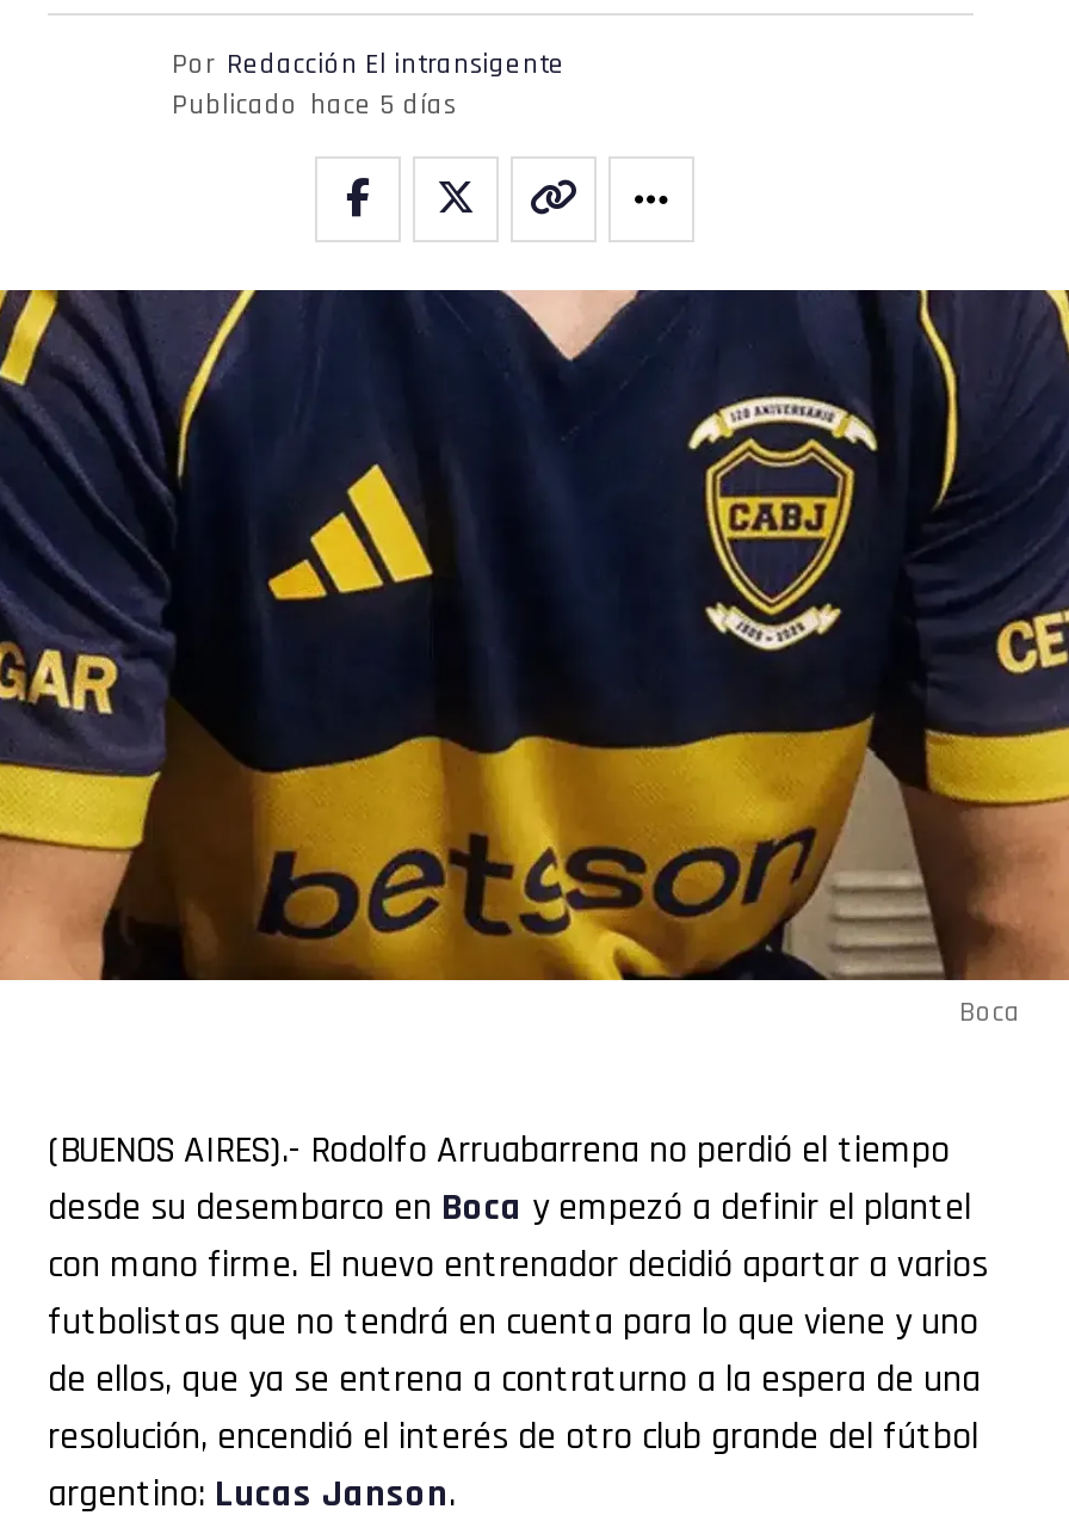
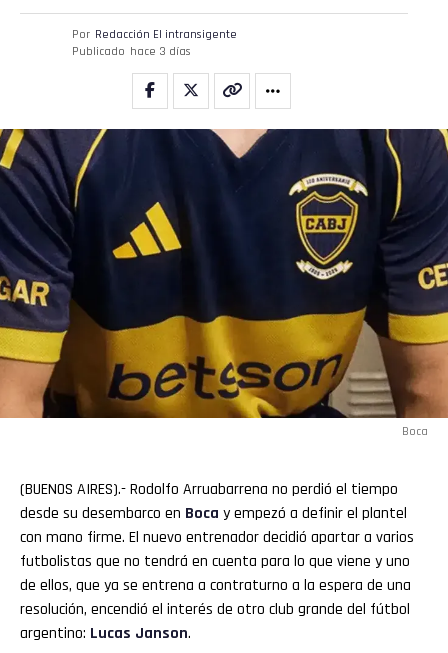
[172,88,456,124] Publicado hace 5 días -> [72,44,191,59] Publicado hace 3 días

